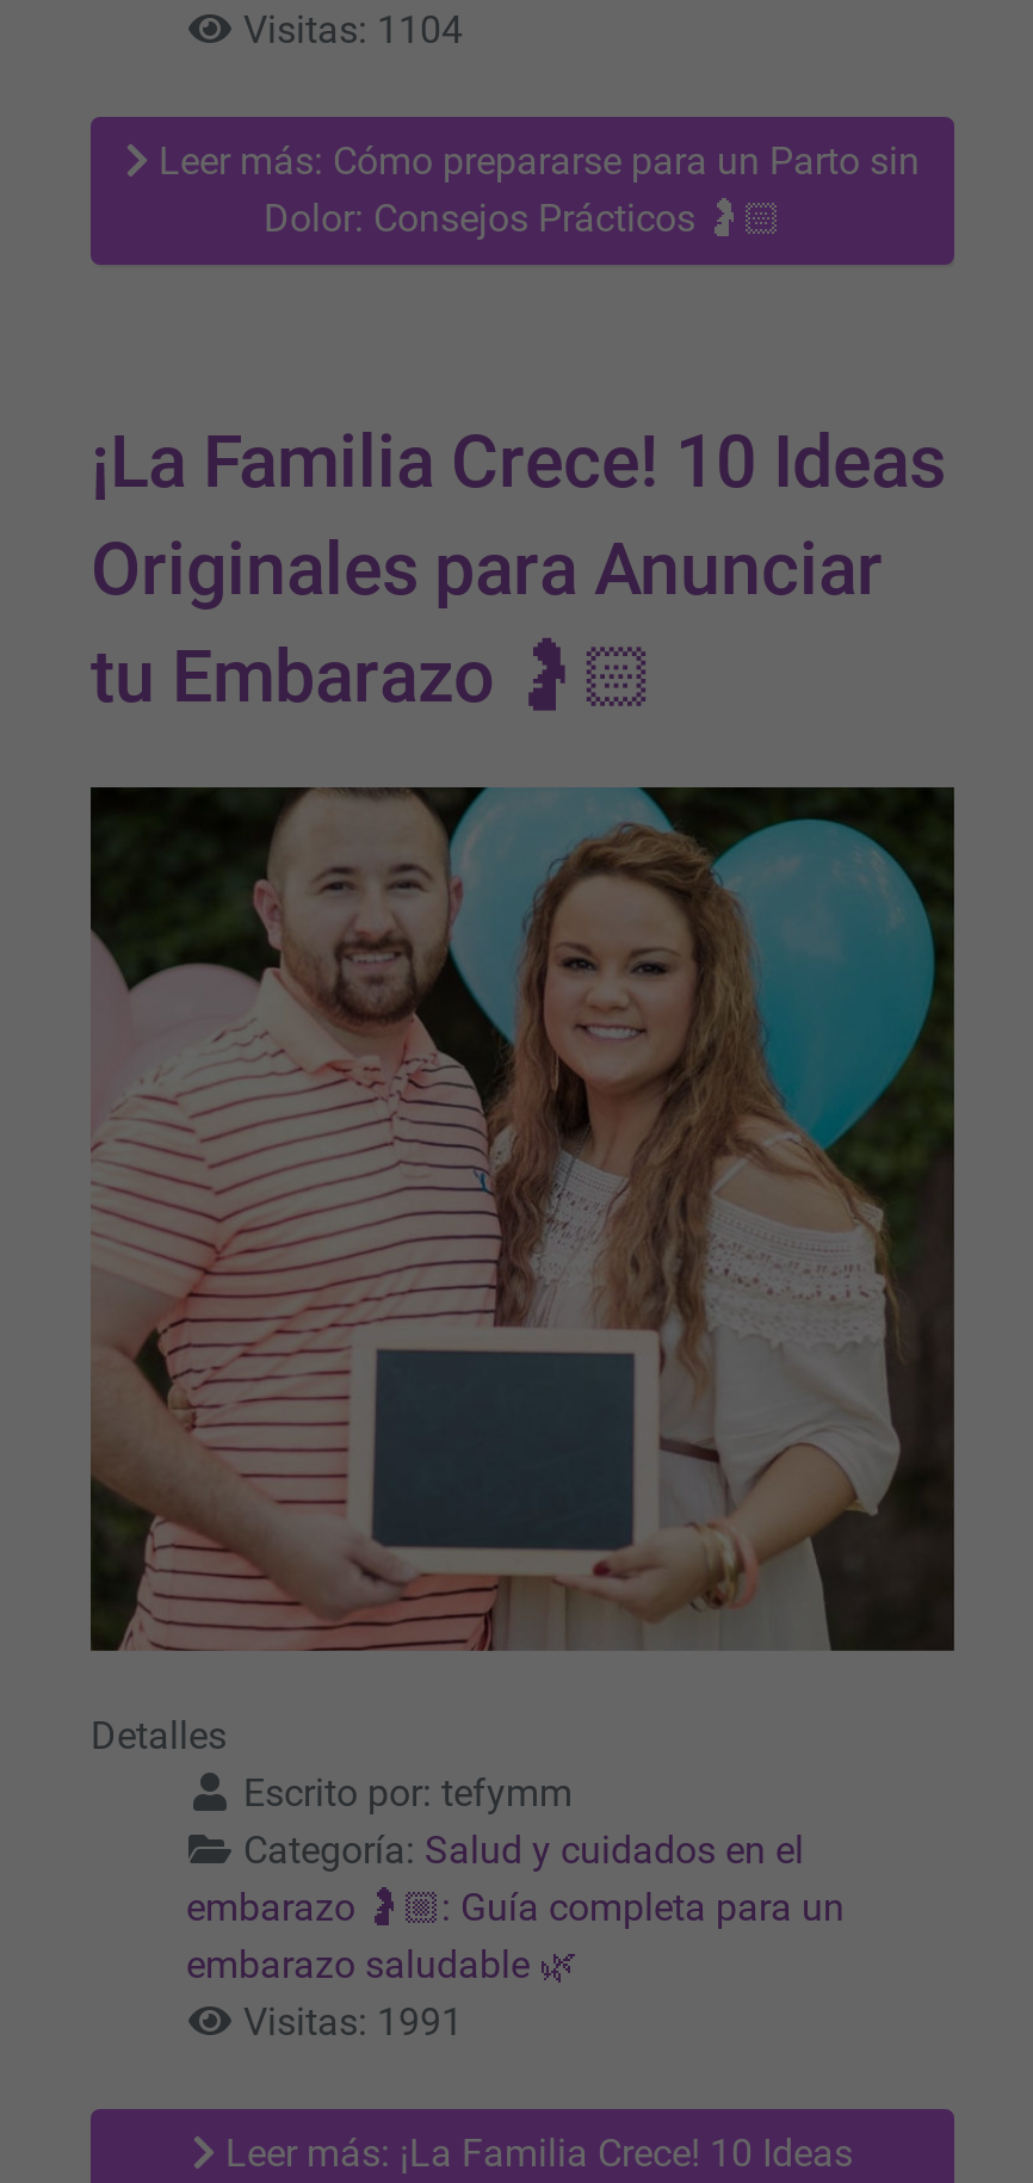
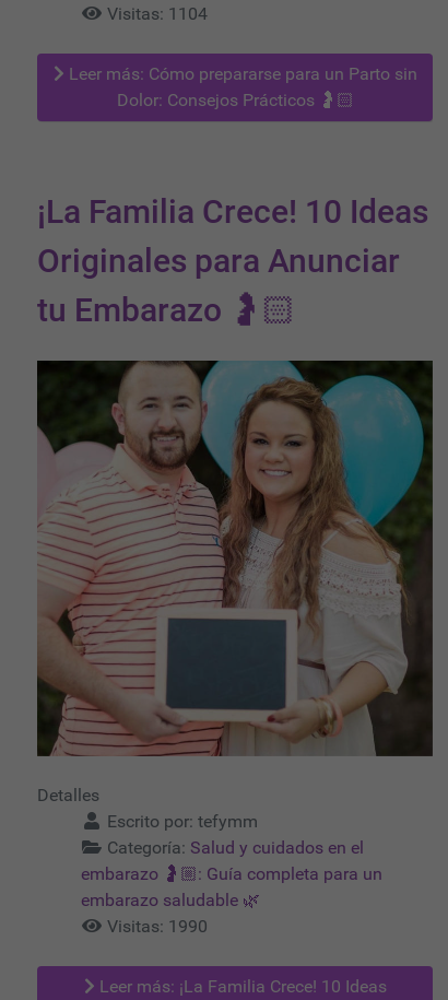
[243,1999,463,2044] Visitas: 1991 -> [107,916,208,936] Visitas: 1990

